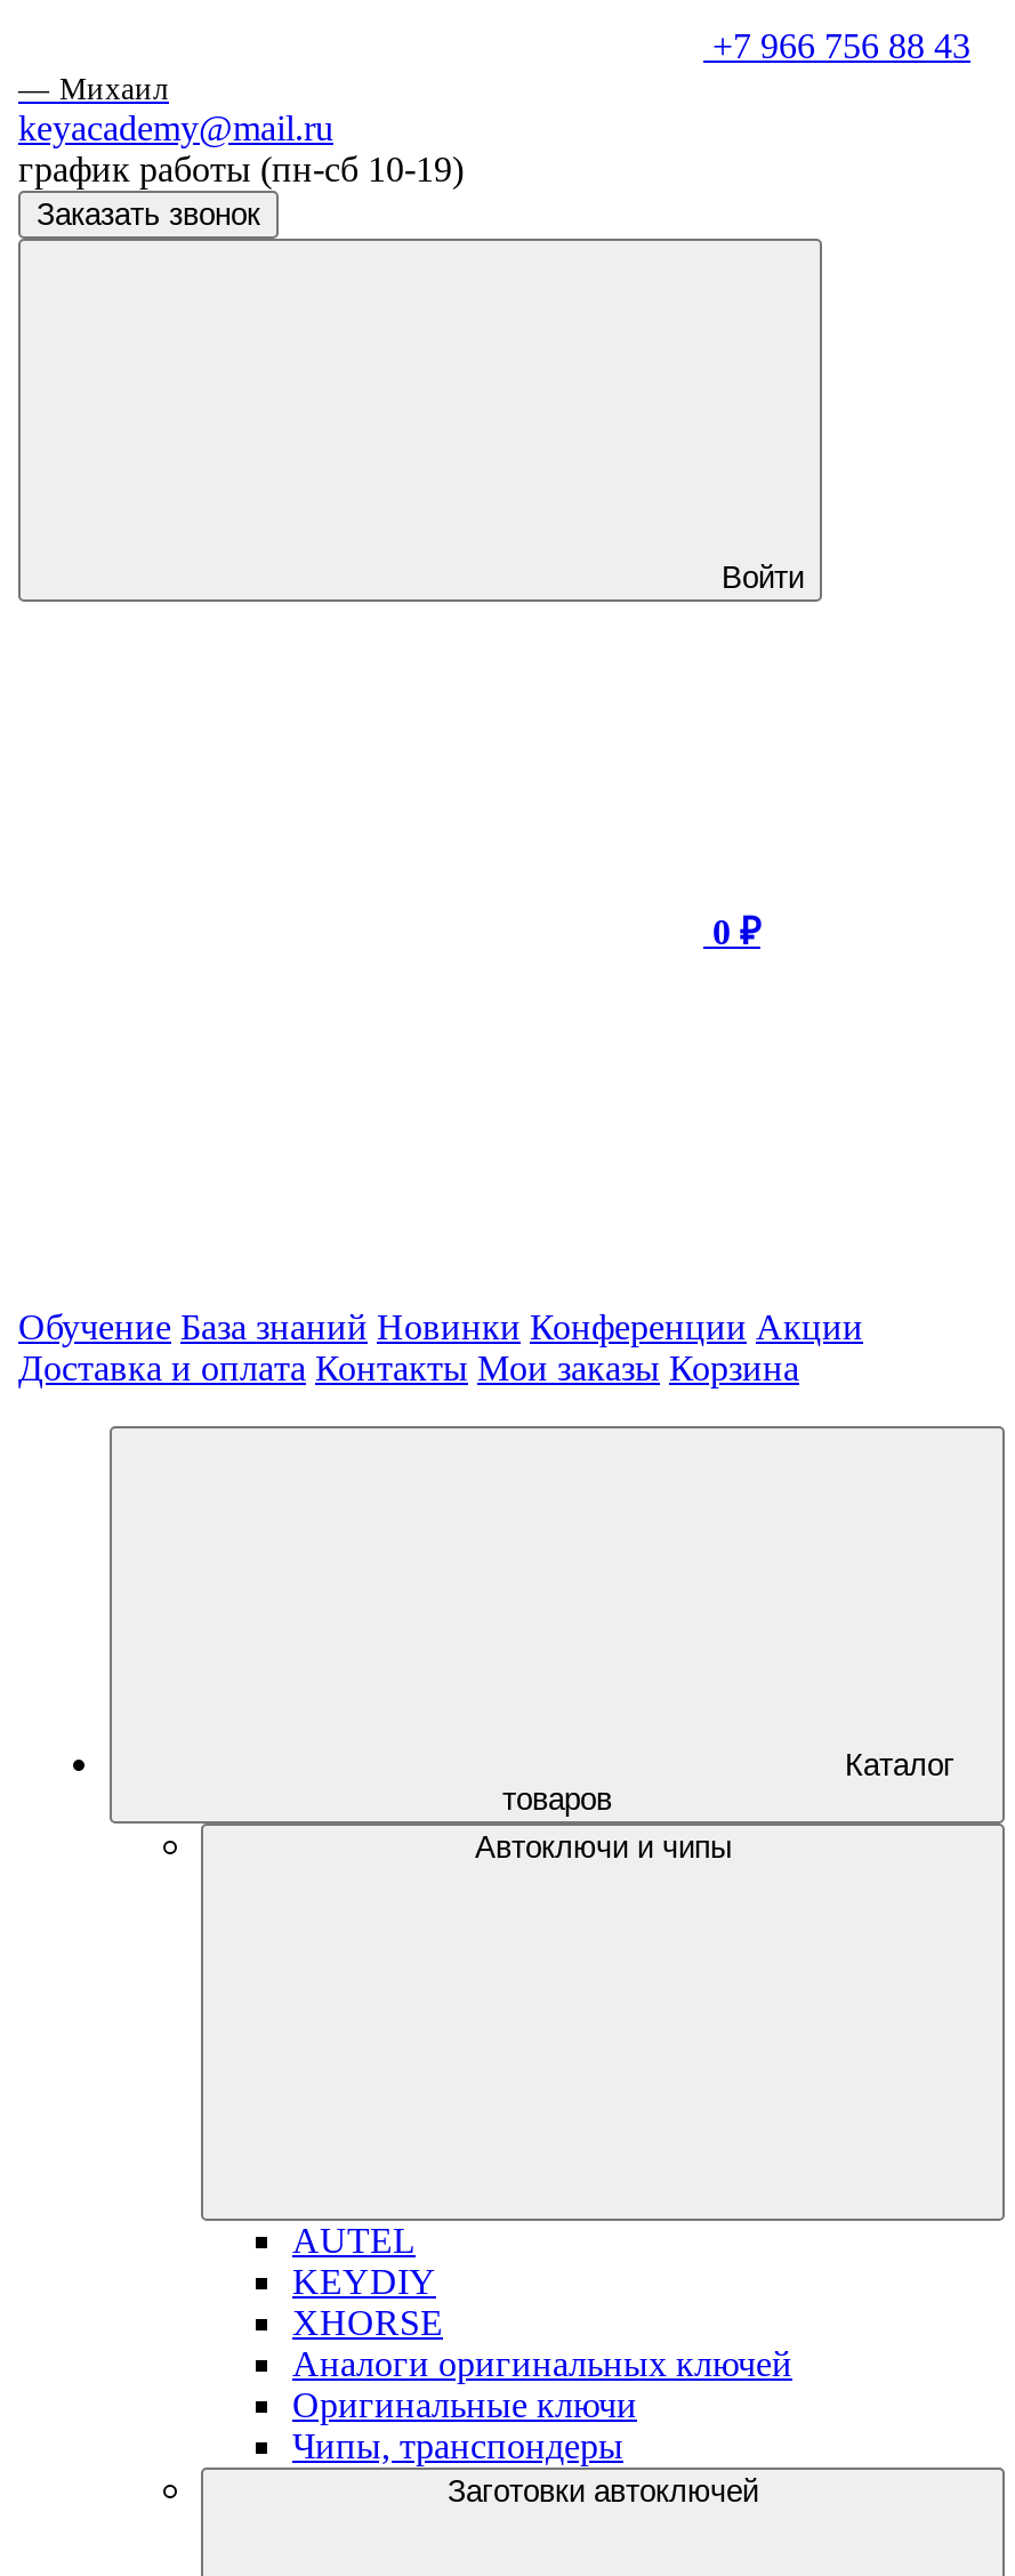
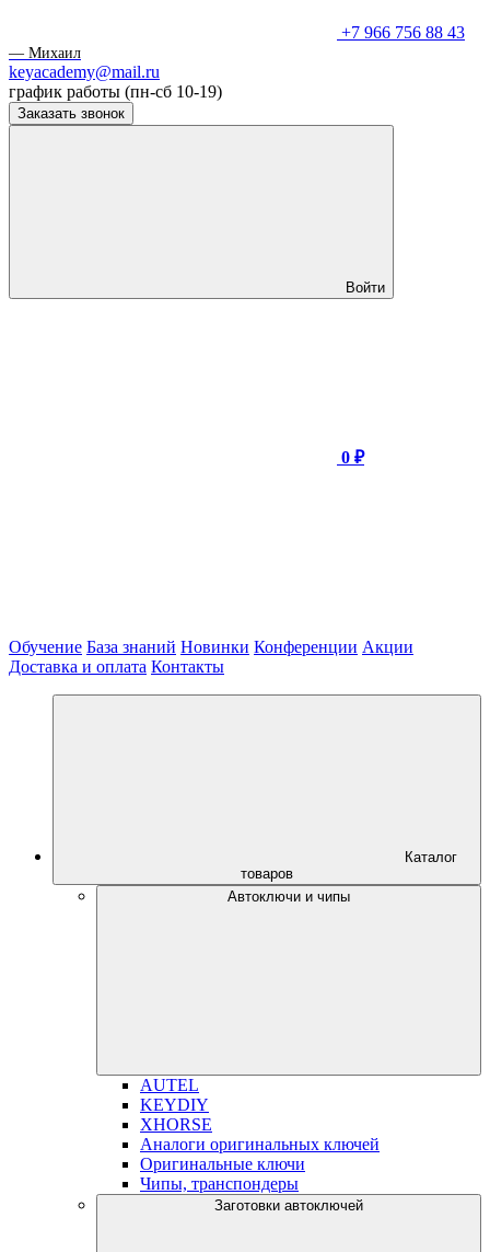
[18,1348,799,1387] Доставка и оплата Контакты Мои заказы Корзина -> [9,657,224,676] Доставка и оплата Контакты

